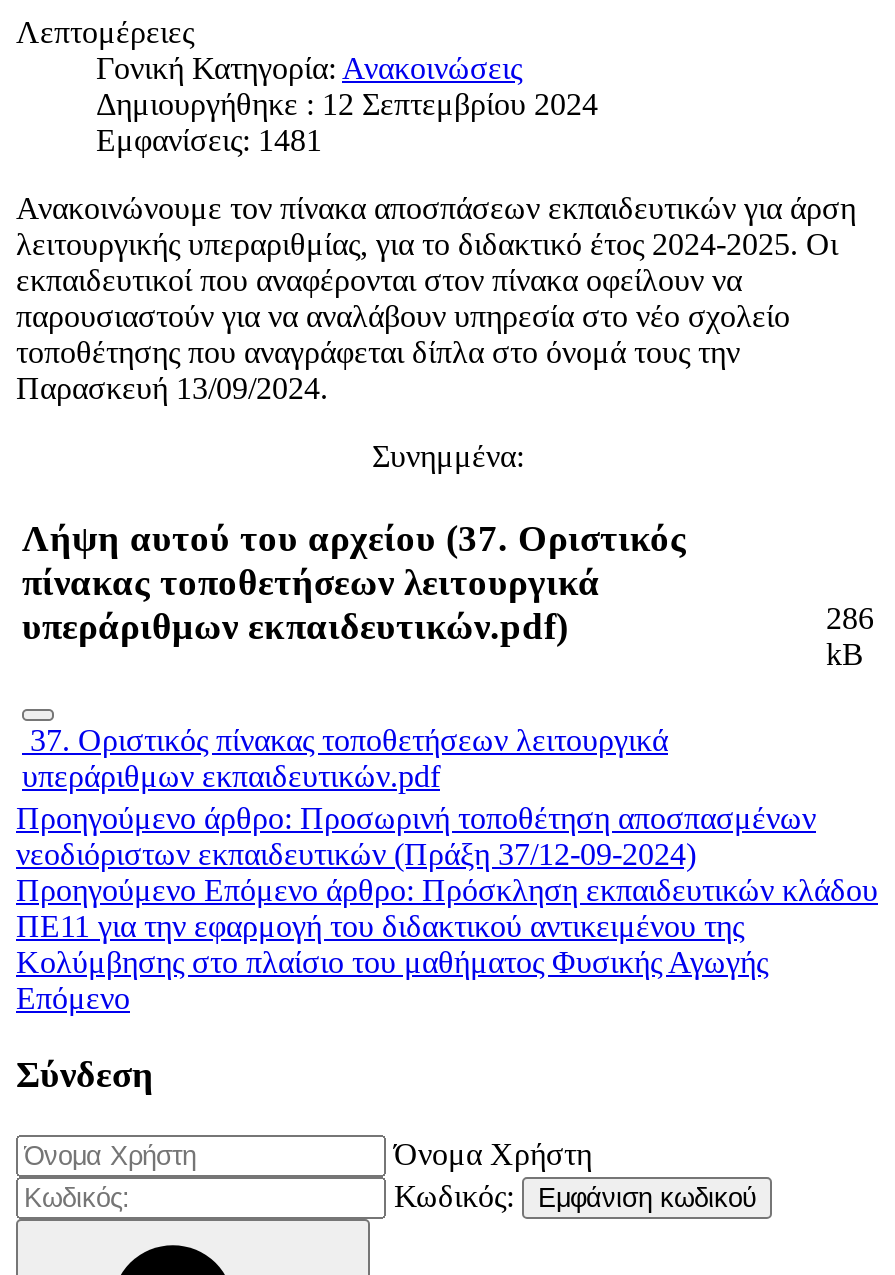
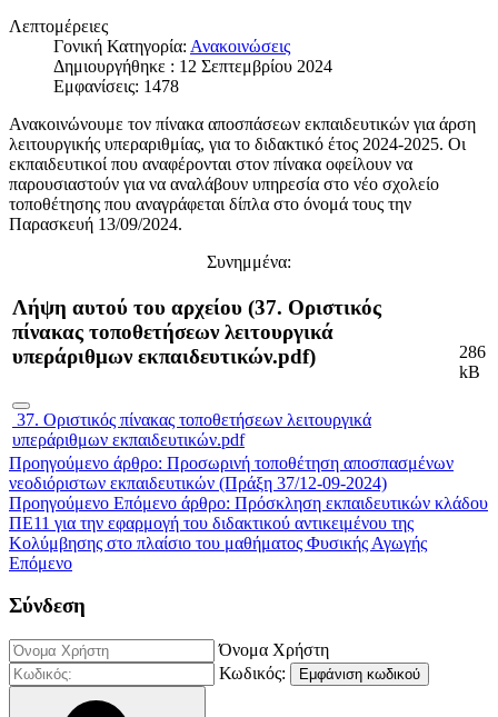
[96,123,322,157] Εμφανίσεις: 1481 -> [53,76,179,95] Εμφανίσεις: 1478

